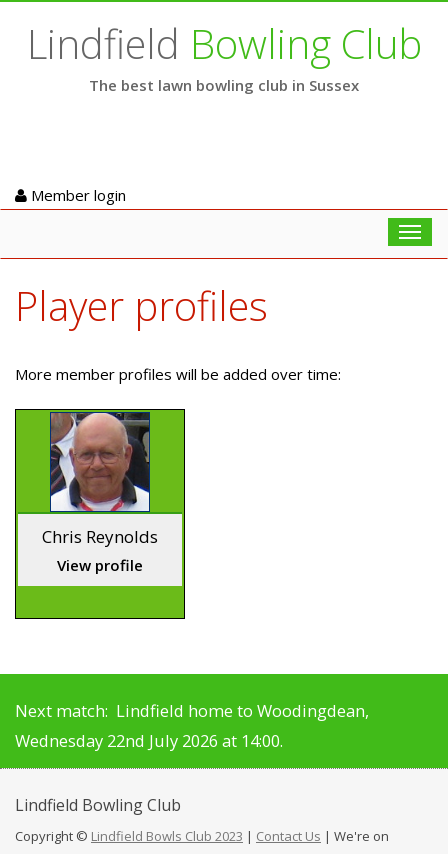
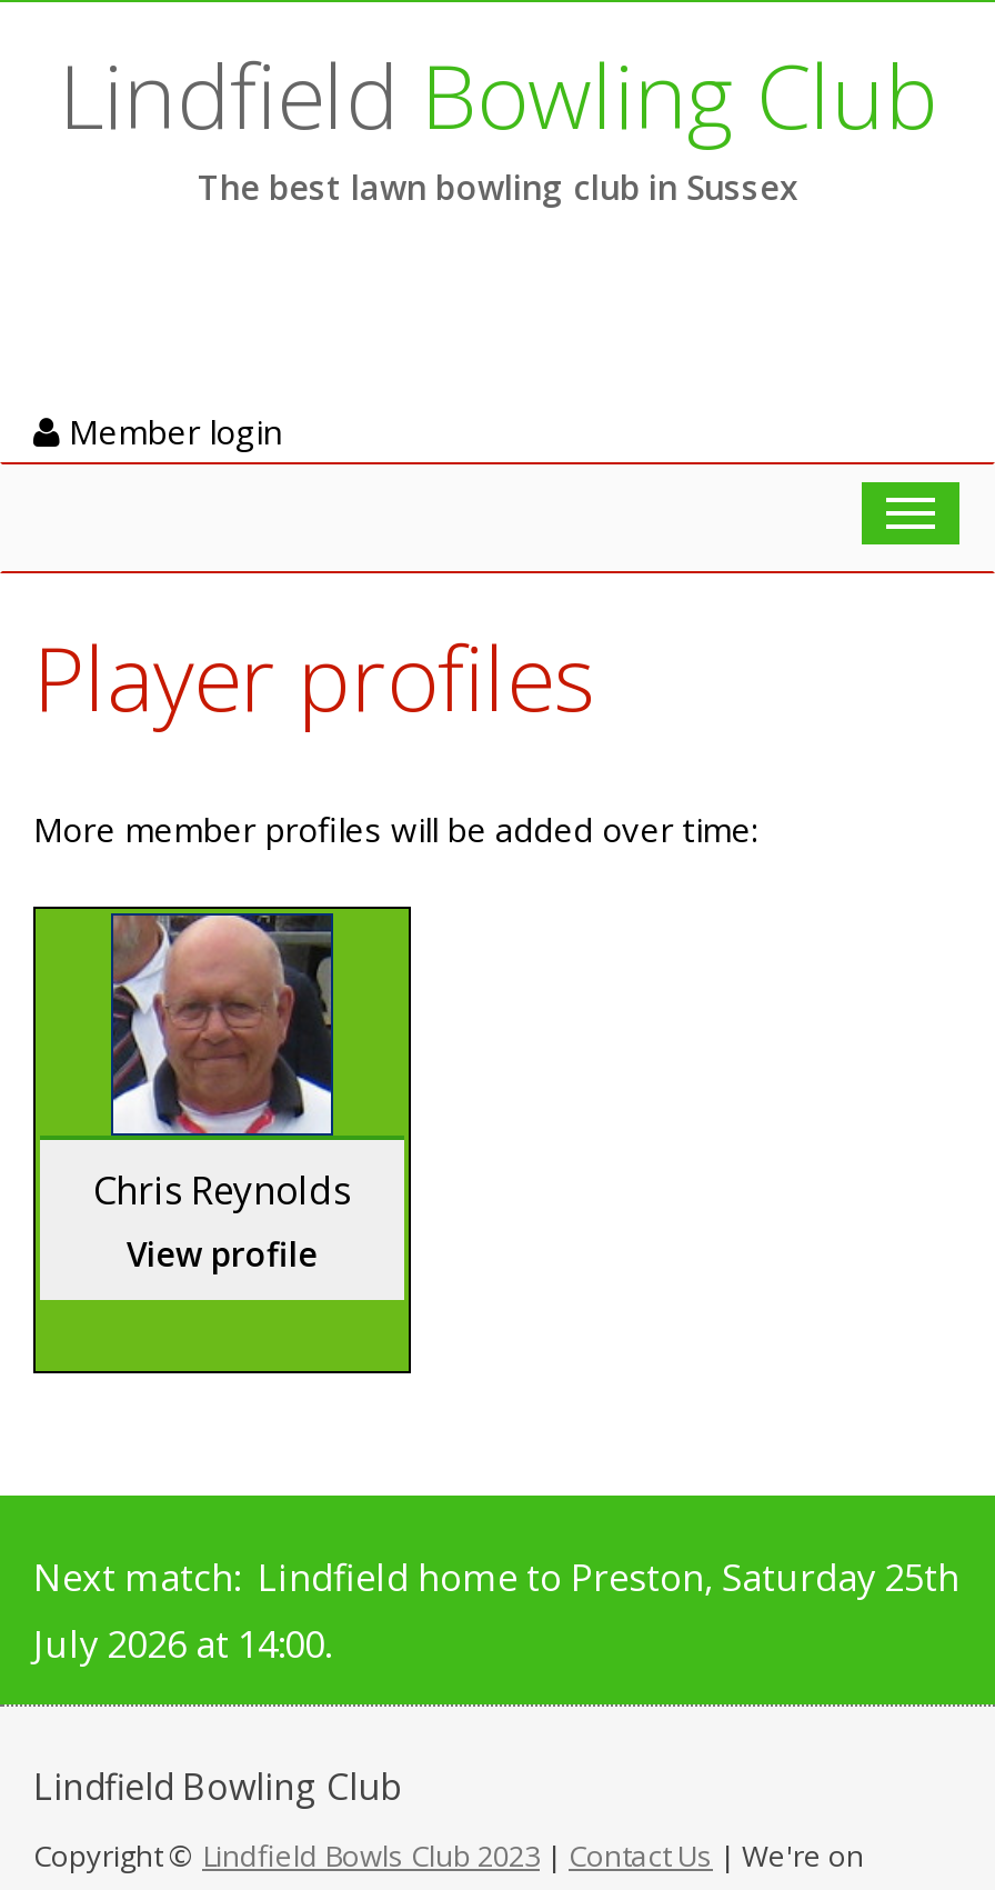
[15,699,369,752] Next match: Lindfield home to Woodingdean, | Wednesday 22nd July 2026 at 14:00. -> [33,1551,959,1669] Next match: Lindfield home to Preston, Saturday 25th | July 2026 at 14:00.

